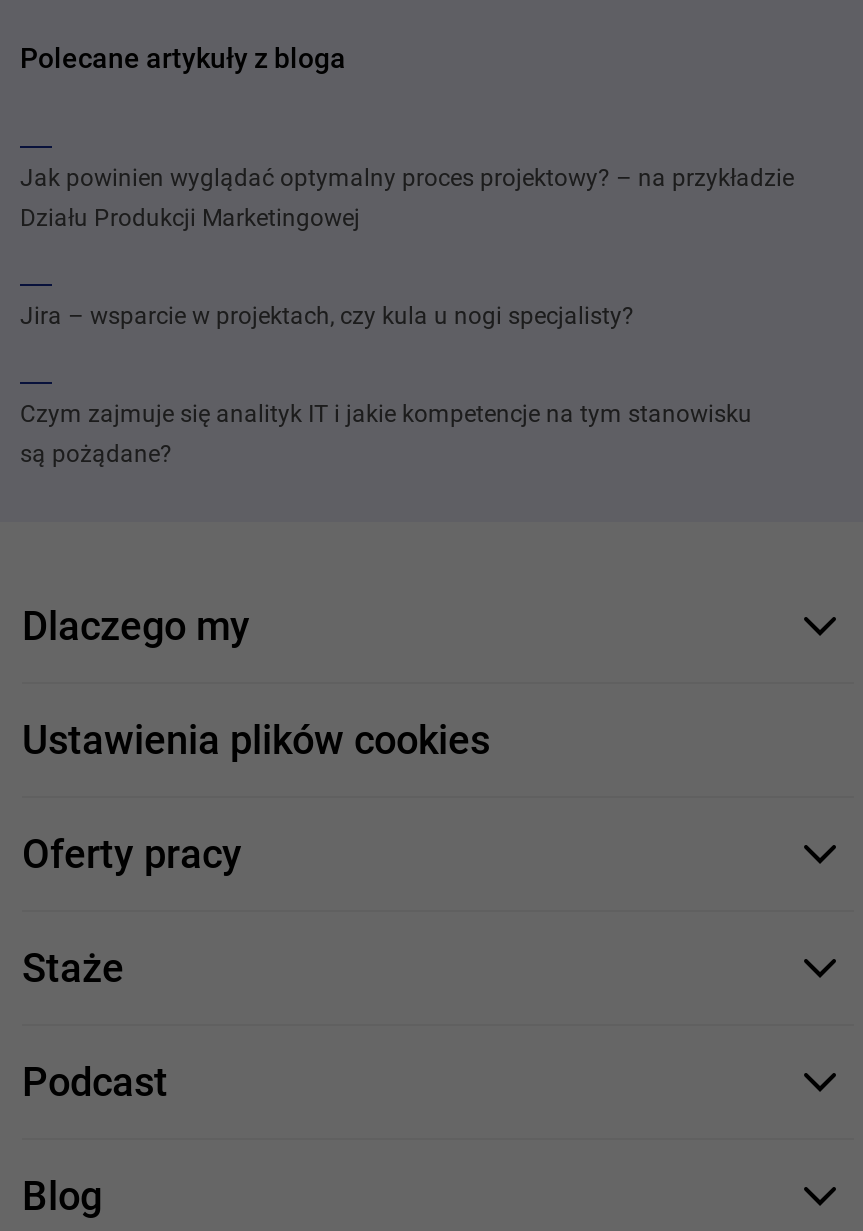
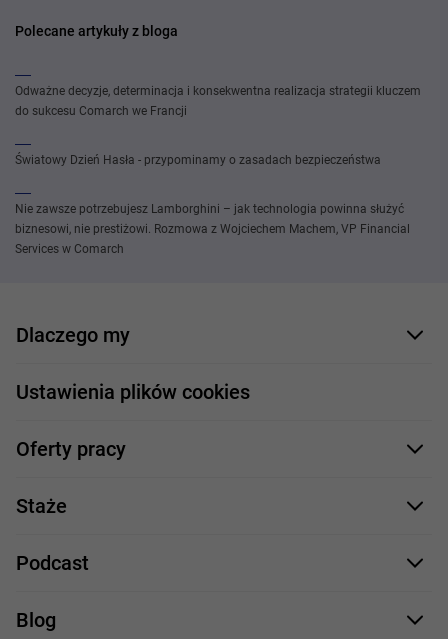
[20,164,794,232] Jak powinien wyglądać optymalny proces projektowy? – na przykładzie | Działu Produkcji Marketingowej -> [15,84,421,118] Odważne decyzje, determinacja i konsekwentna realizacja strategii kluczem | do sukcesu Comarch we Francji
[20,302,634,330] Jira – wsparcie w projektach, czy kula u nogi specjalisty? -> [15,153,381,167] Światowy Dzień Hasła - przypominamy o zasadach bezpieczeństwa
[20,400,752,468] Czym zajmuje się analityk IT i jakie kompetencje na tym stanowisku | są pożądane? -> [15,202,410,256] Nie zawsze potrzebujesz Lamborghini – jak technologia powinna służyć | biznesowi, nie prestiżowi. Rozmowa z Wojciechem Machem, VP Financial | Services w Comarch

